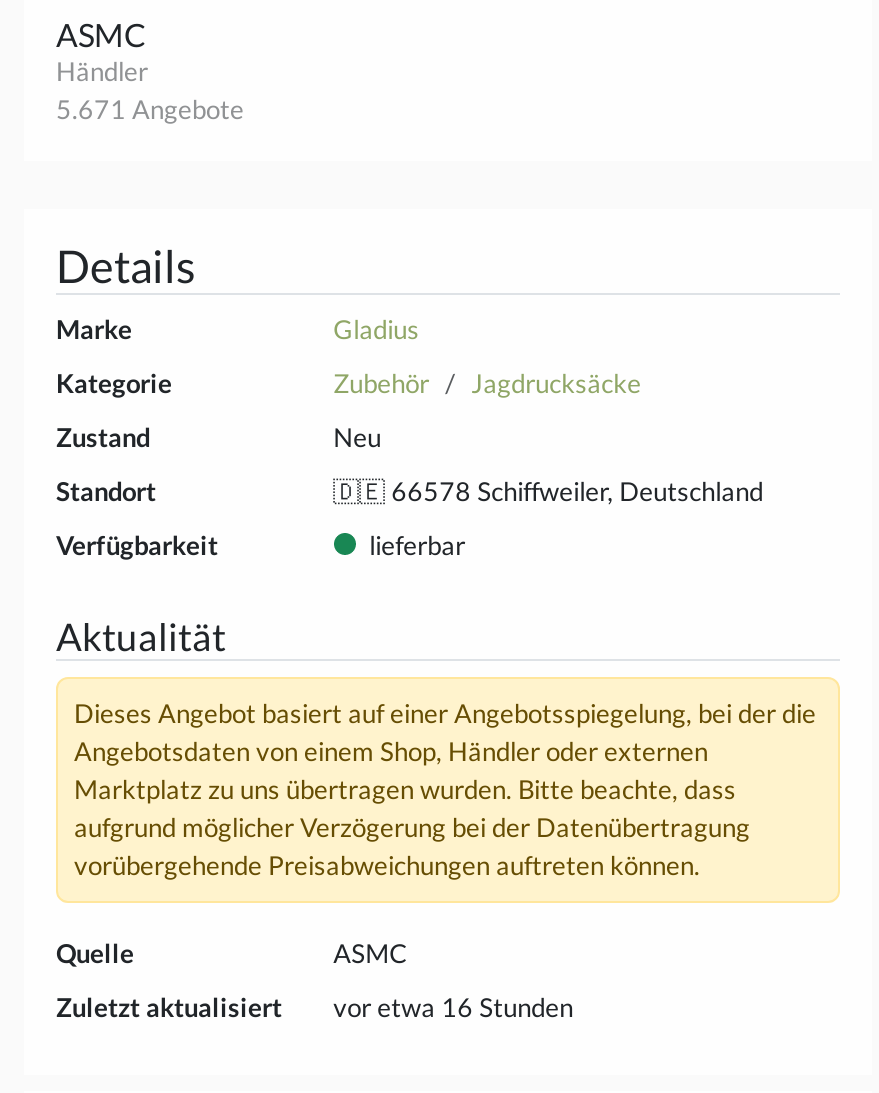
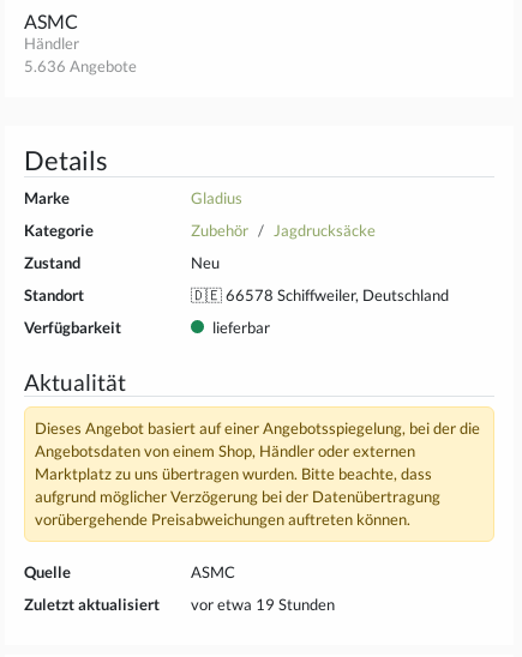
[56,93,244,125] 5.671 Angebote -> [24,56,137,76] 5.636 Angebote
[333,991,573,1023] vor etwa 16 Stunden -> [190,595,334,614] vor etwa 19 Stunden

